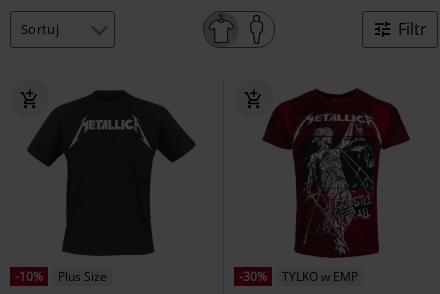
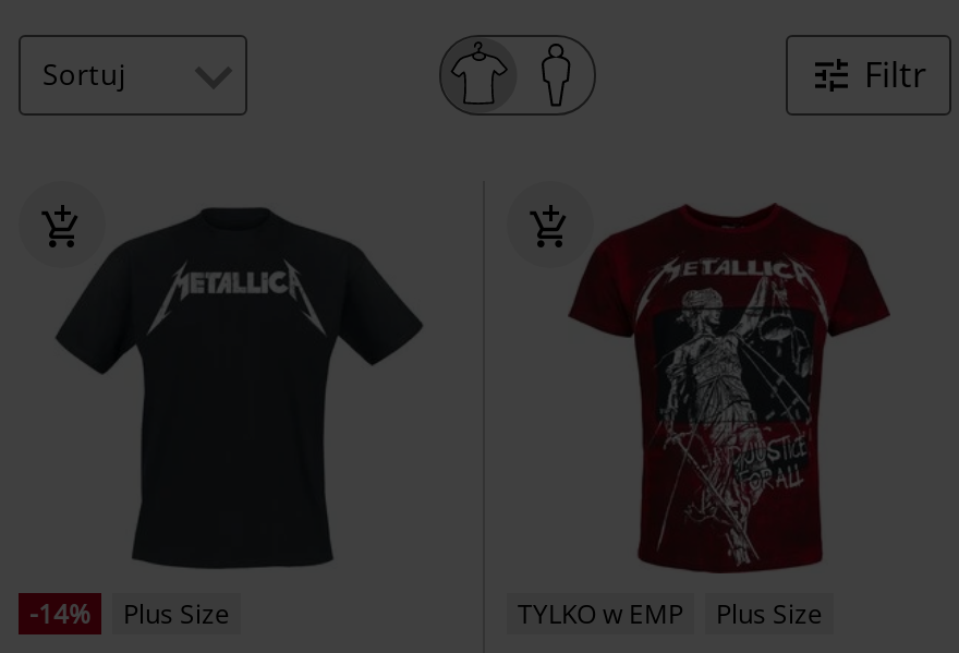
[15,268,107,285] -10% Plus Size -> [29,595,230,632] -14% Plus Size
[239,268,267,285] -30% -> none
none -> [716,595,823,632] Plus Size

